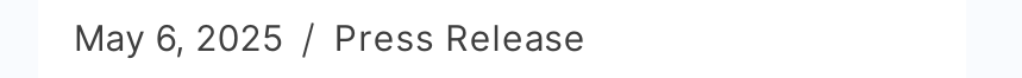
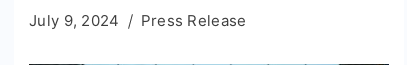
[74,15,586,60] May 6, 2025 Press Release -> [29,11,246,30] July 9, 2024 Press Release

